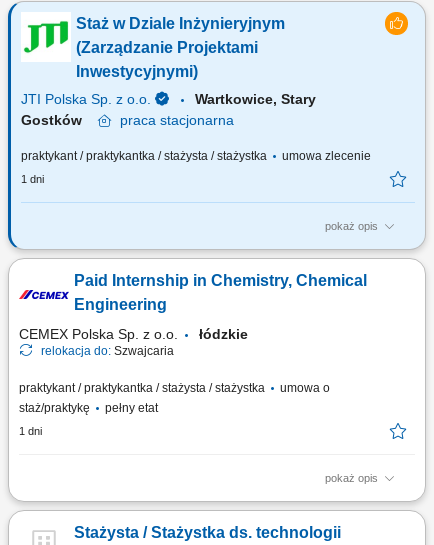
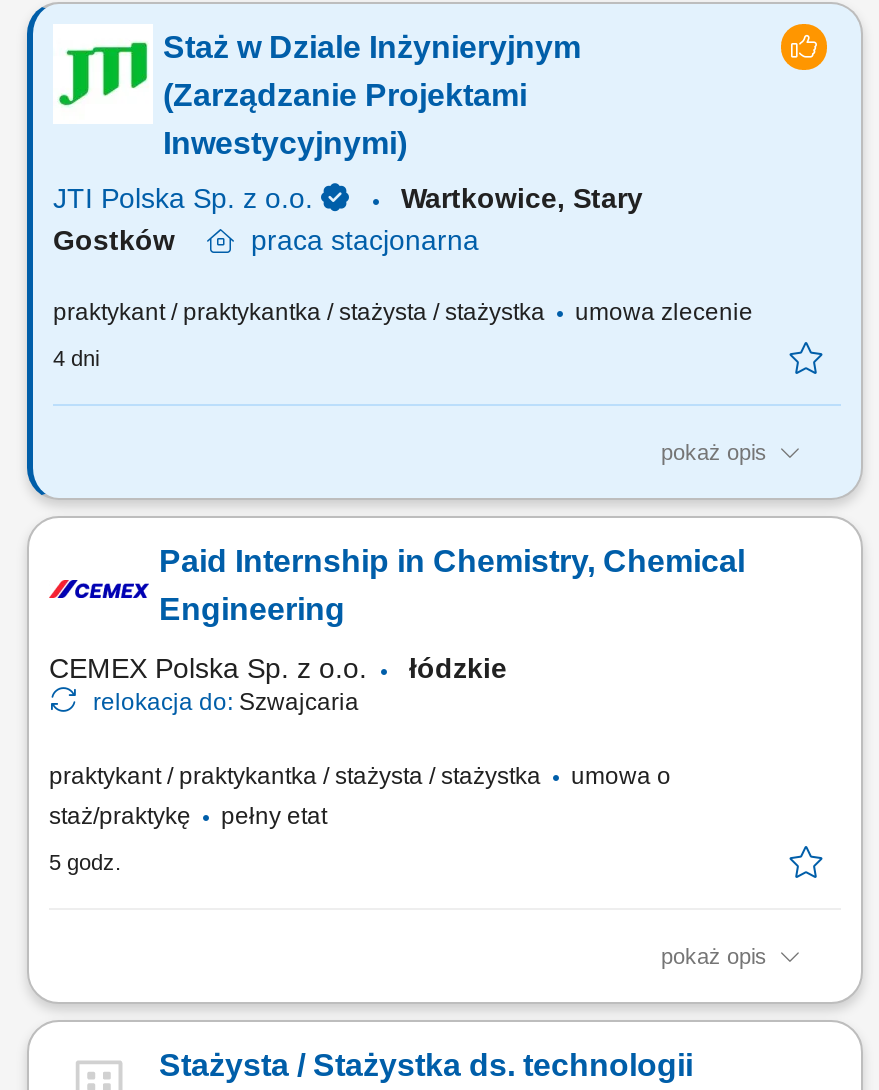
[21,173,44,185] 1 dni -> [53,346,99,370] 4 dni
[19,425,42,437] 1 dni -> [49,850,121,874] 5 godz.

